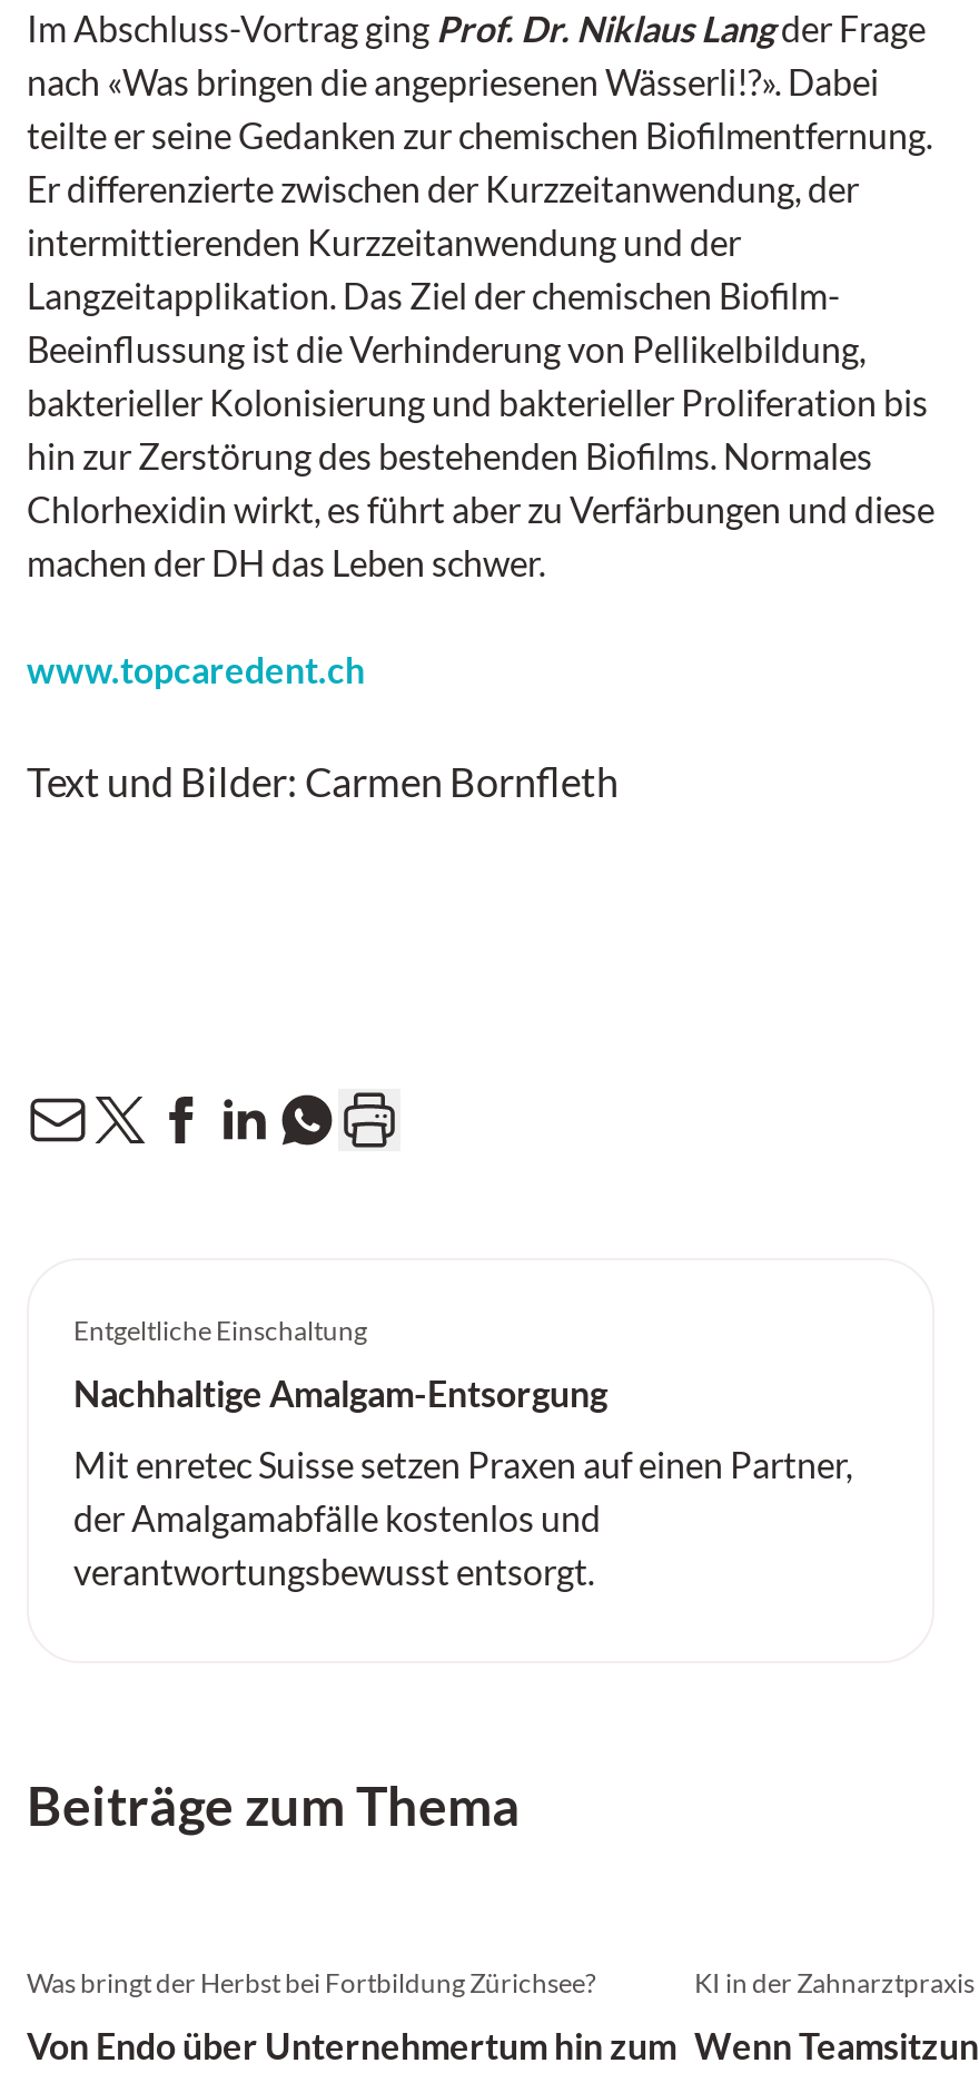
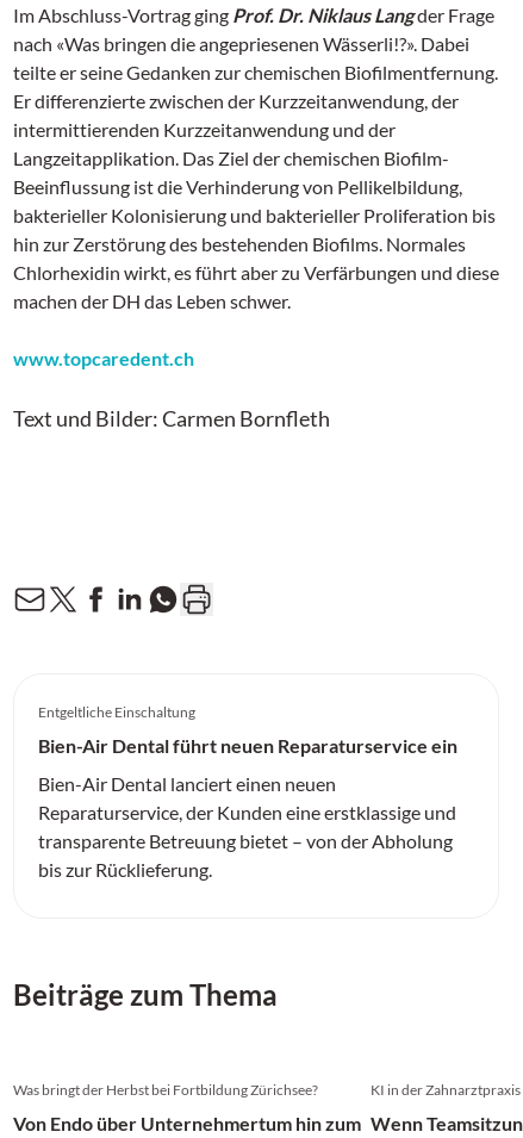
[73,1372,607,1414] Nachhaltige Amalgam-Entsorgung -> [38,734,459,757] Bien-Air Dental führt neuen Reparaturservice ein
[73,1443,852,1592] Mit enretec Suisse setzen Praxen auf einen Partner, | der Amalgamabfälle kostenlos und | verantwortungsbewusst entsorgt. -> [38,772,456,881] Bien-Air Dental lanciert einen neuen | Reparaturservice, der Kunden eine erstklassige und | transparente Betreuung bietet – von der Abholung | bis zur Rücklieferung.

